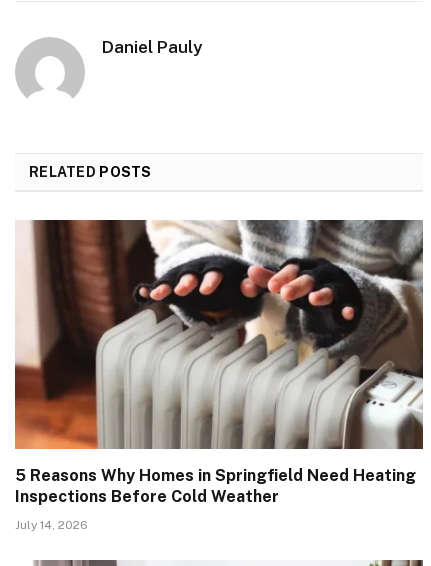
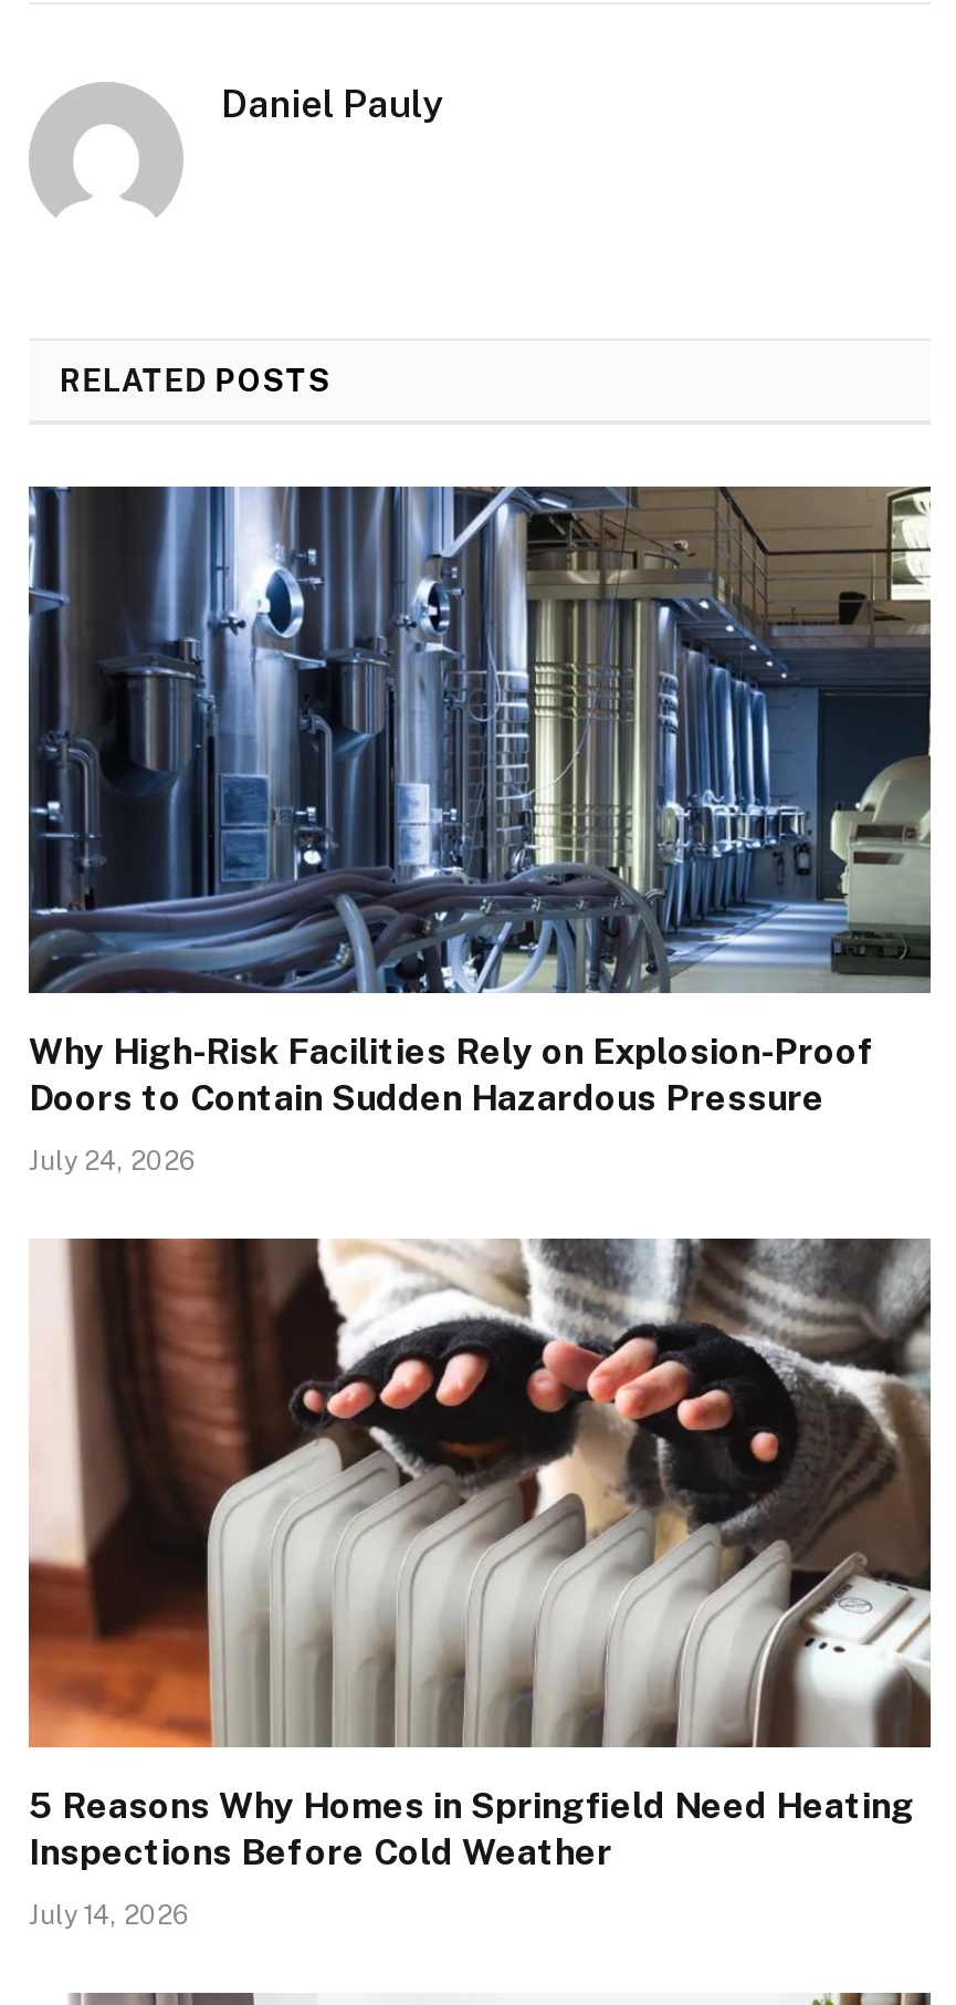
none -> [27,484,933,1177] [image] | Why High-Risk Facilities Rely on Explosion-Proof | Doors to Contain Sudden Hazardous Pressure | July 24, 2026

